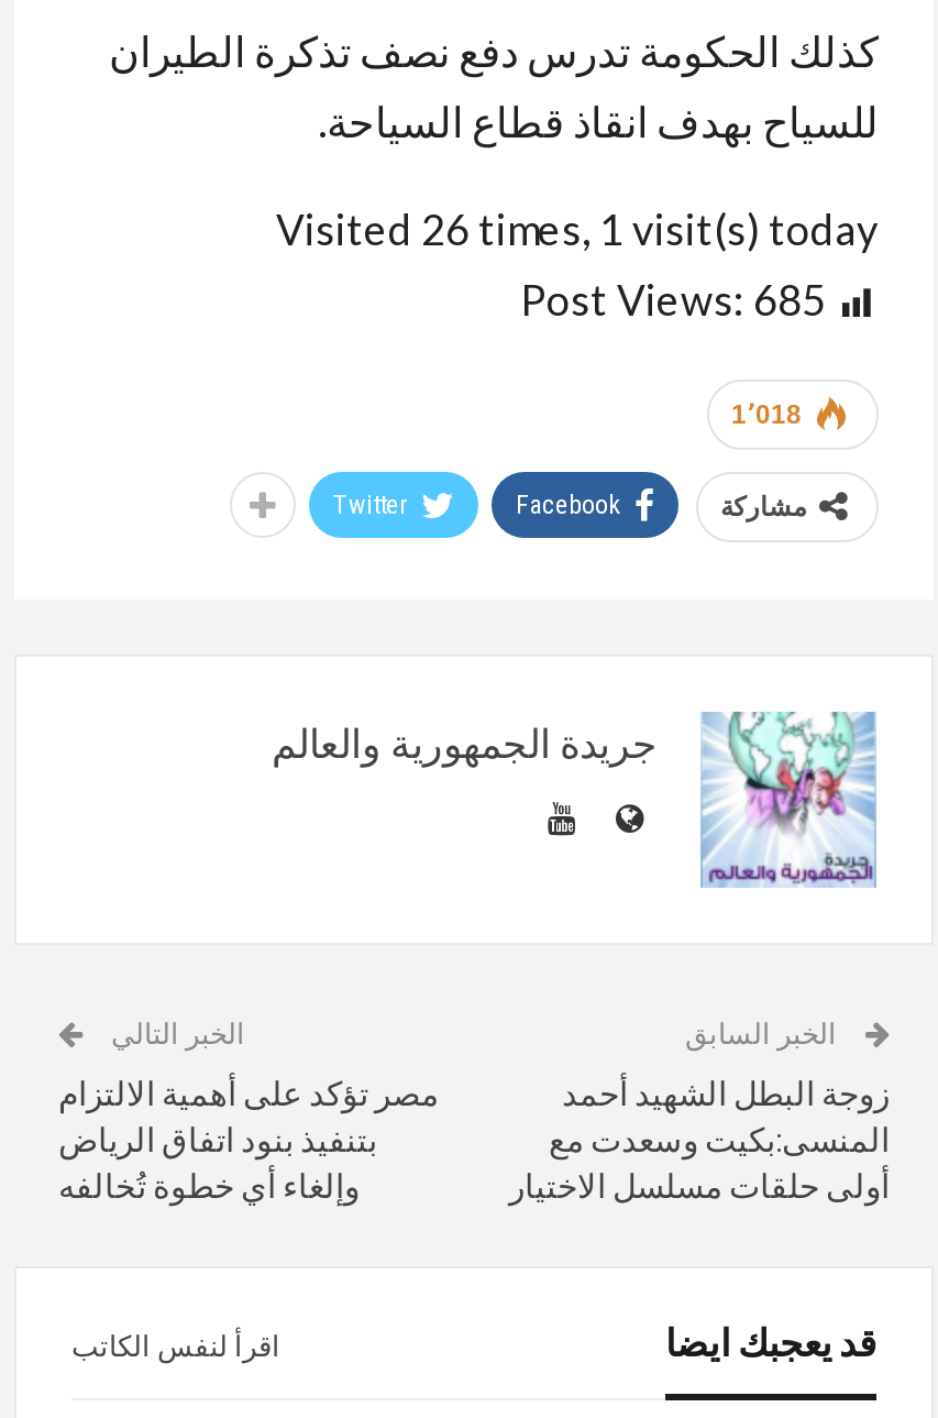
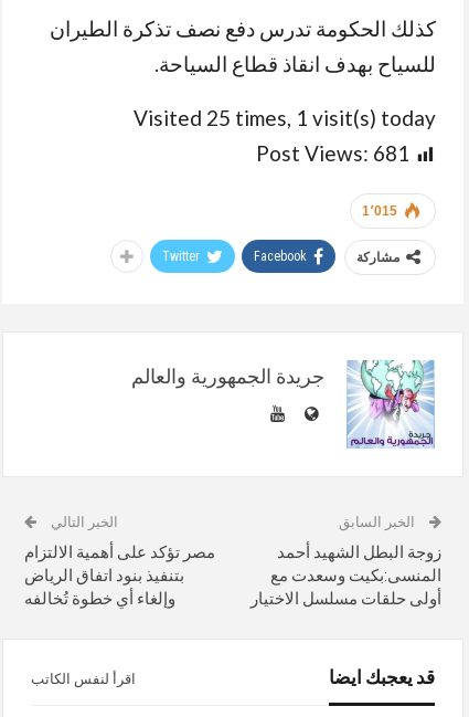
[276,204,879,255] Visited 26 times, 1 visit(s) today -> [134,105,436,131] Visited 25 times, 1 visit(s) today
[520,275,826,325] Post Views: 685 -> [256,141,409,166] Post Views: 681
[731,400,802,431] 1٬018 -> [362,204,397,219] 1٬015

